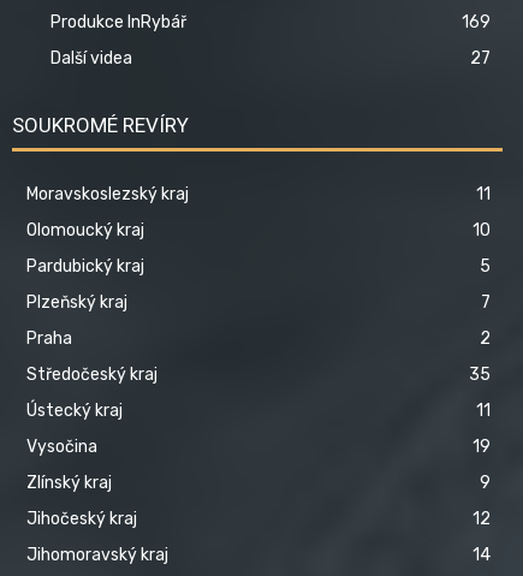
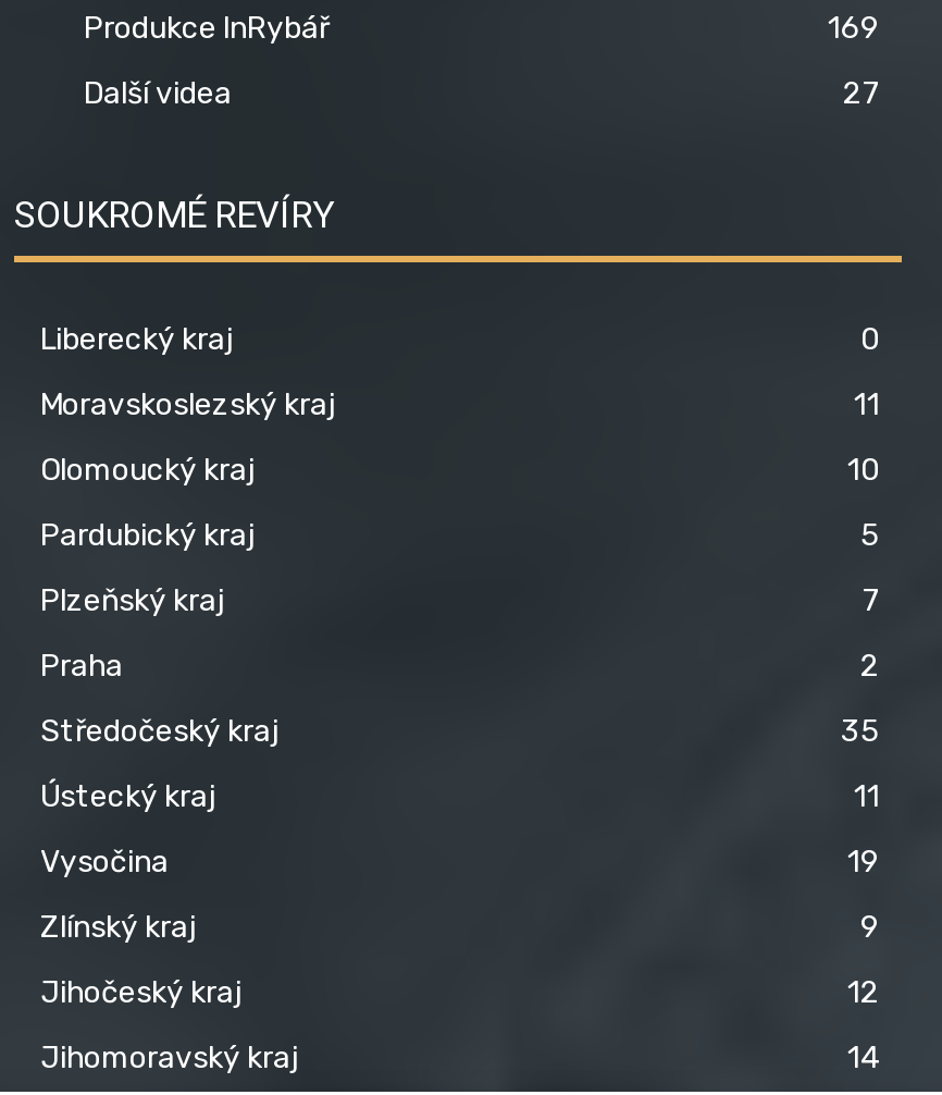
none -> [40,321,880,358] Liberecký kraj | 0

